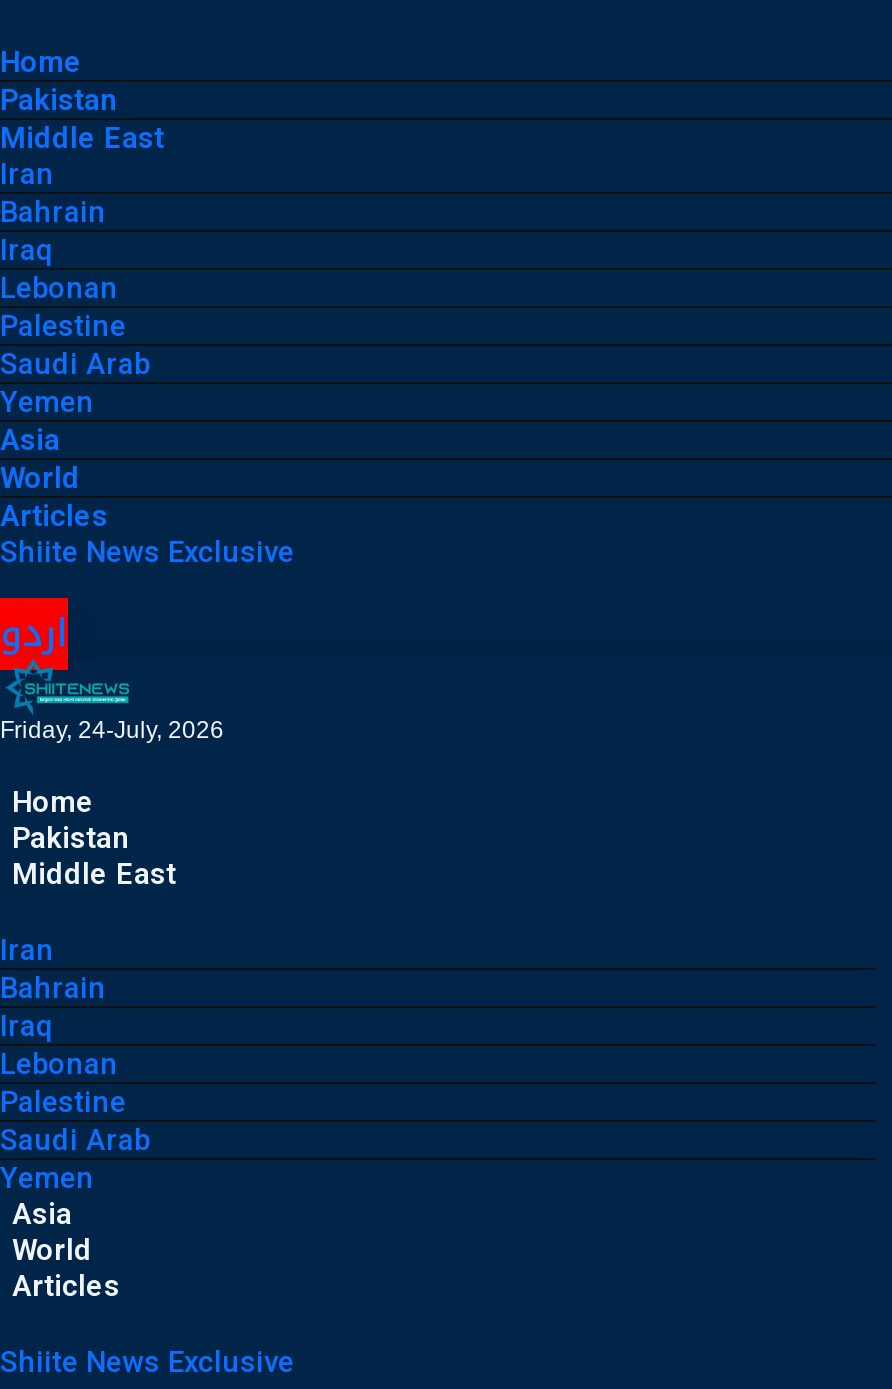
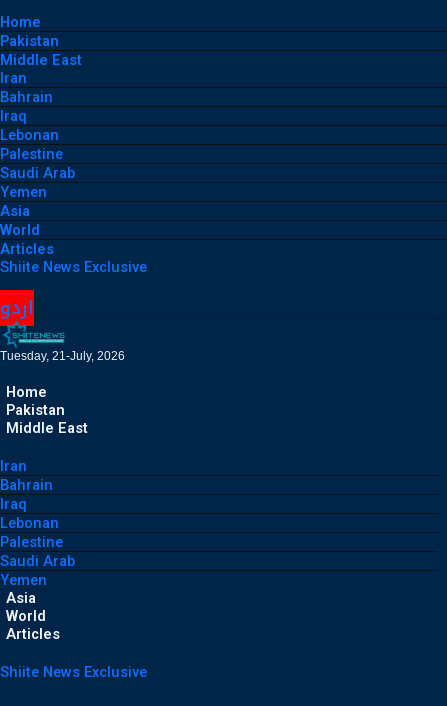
[0,716,224,744] Friday, 24-July, 2026 -> [0,349,125,363] Tuesday, 21-July, 2026

